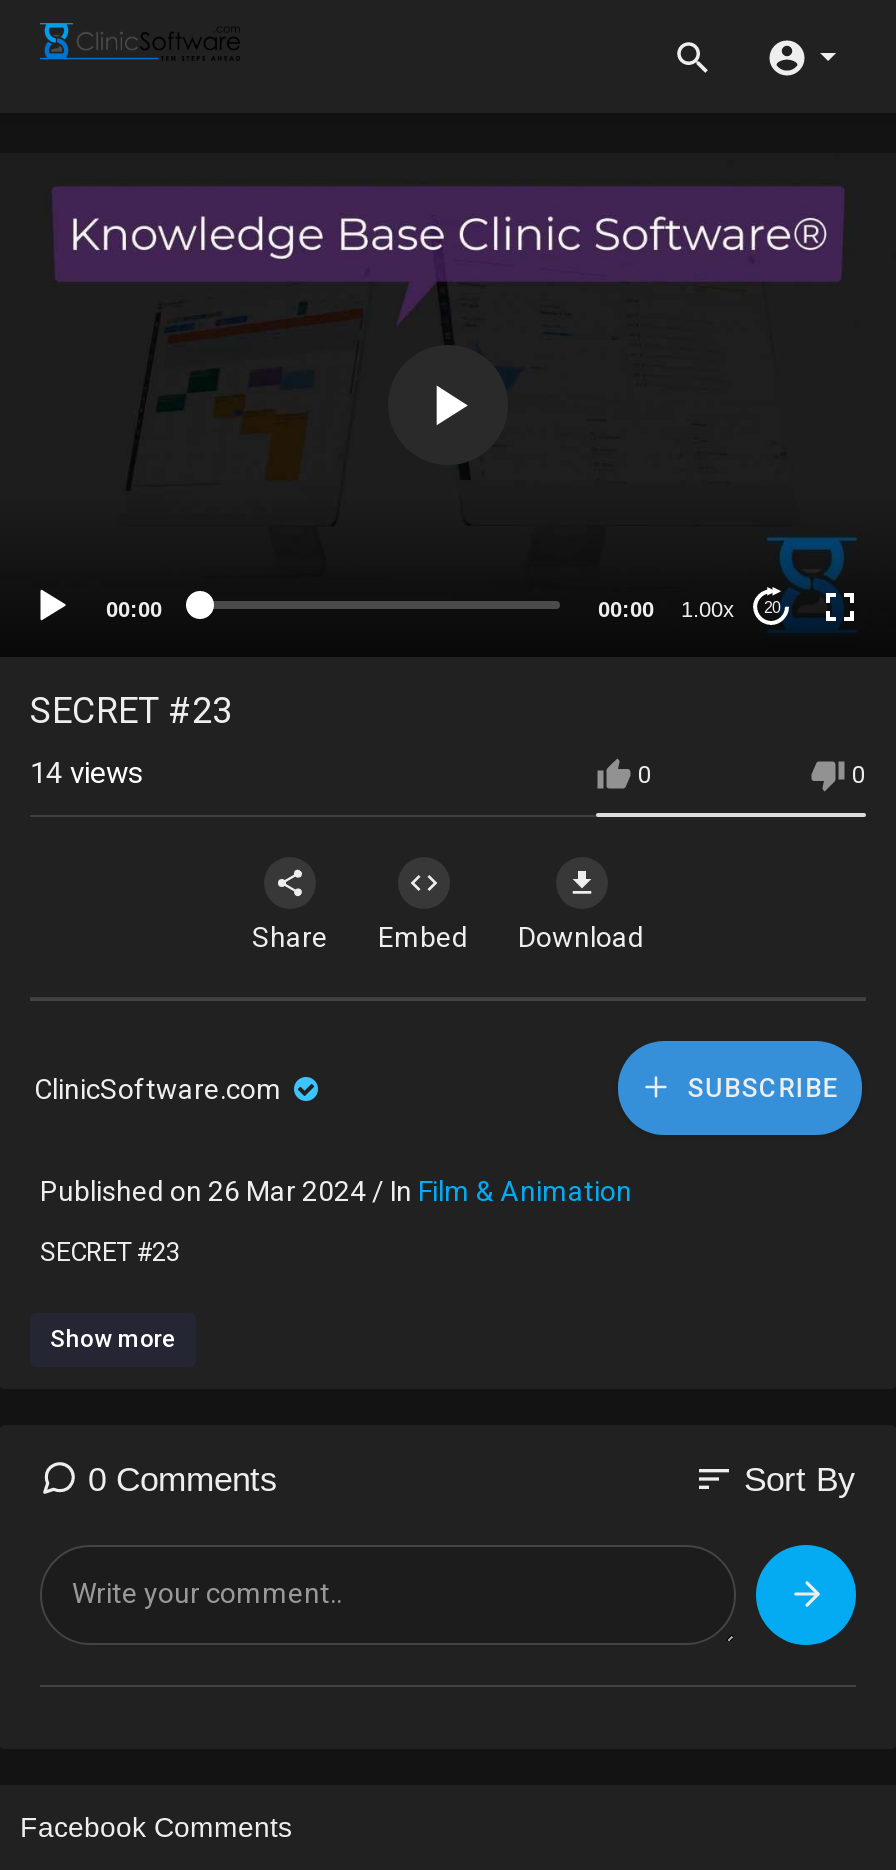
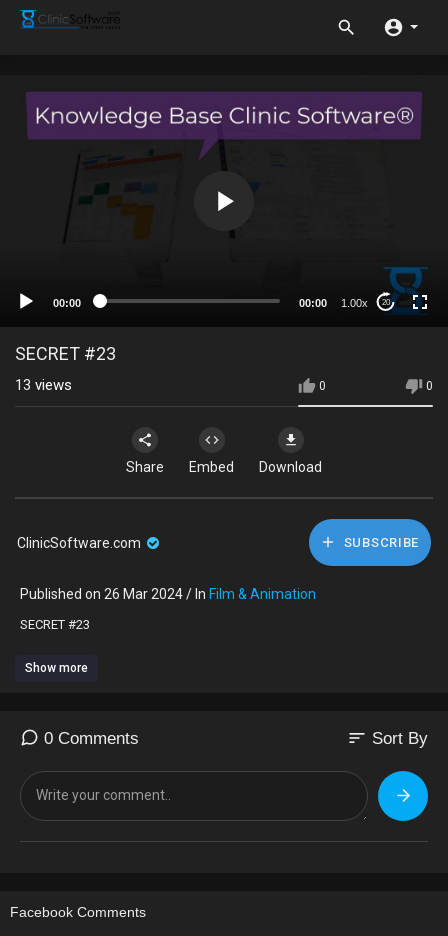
[30,755,144,791] 14 views -> [15,376,72,394] 13 views

